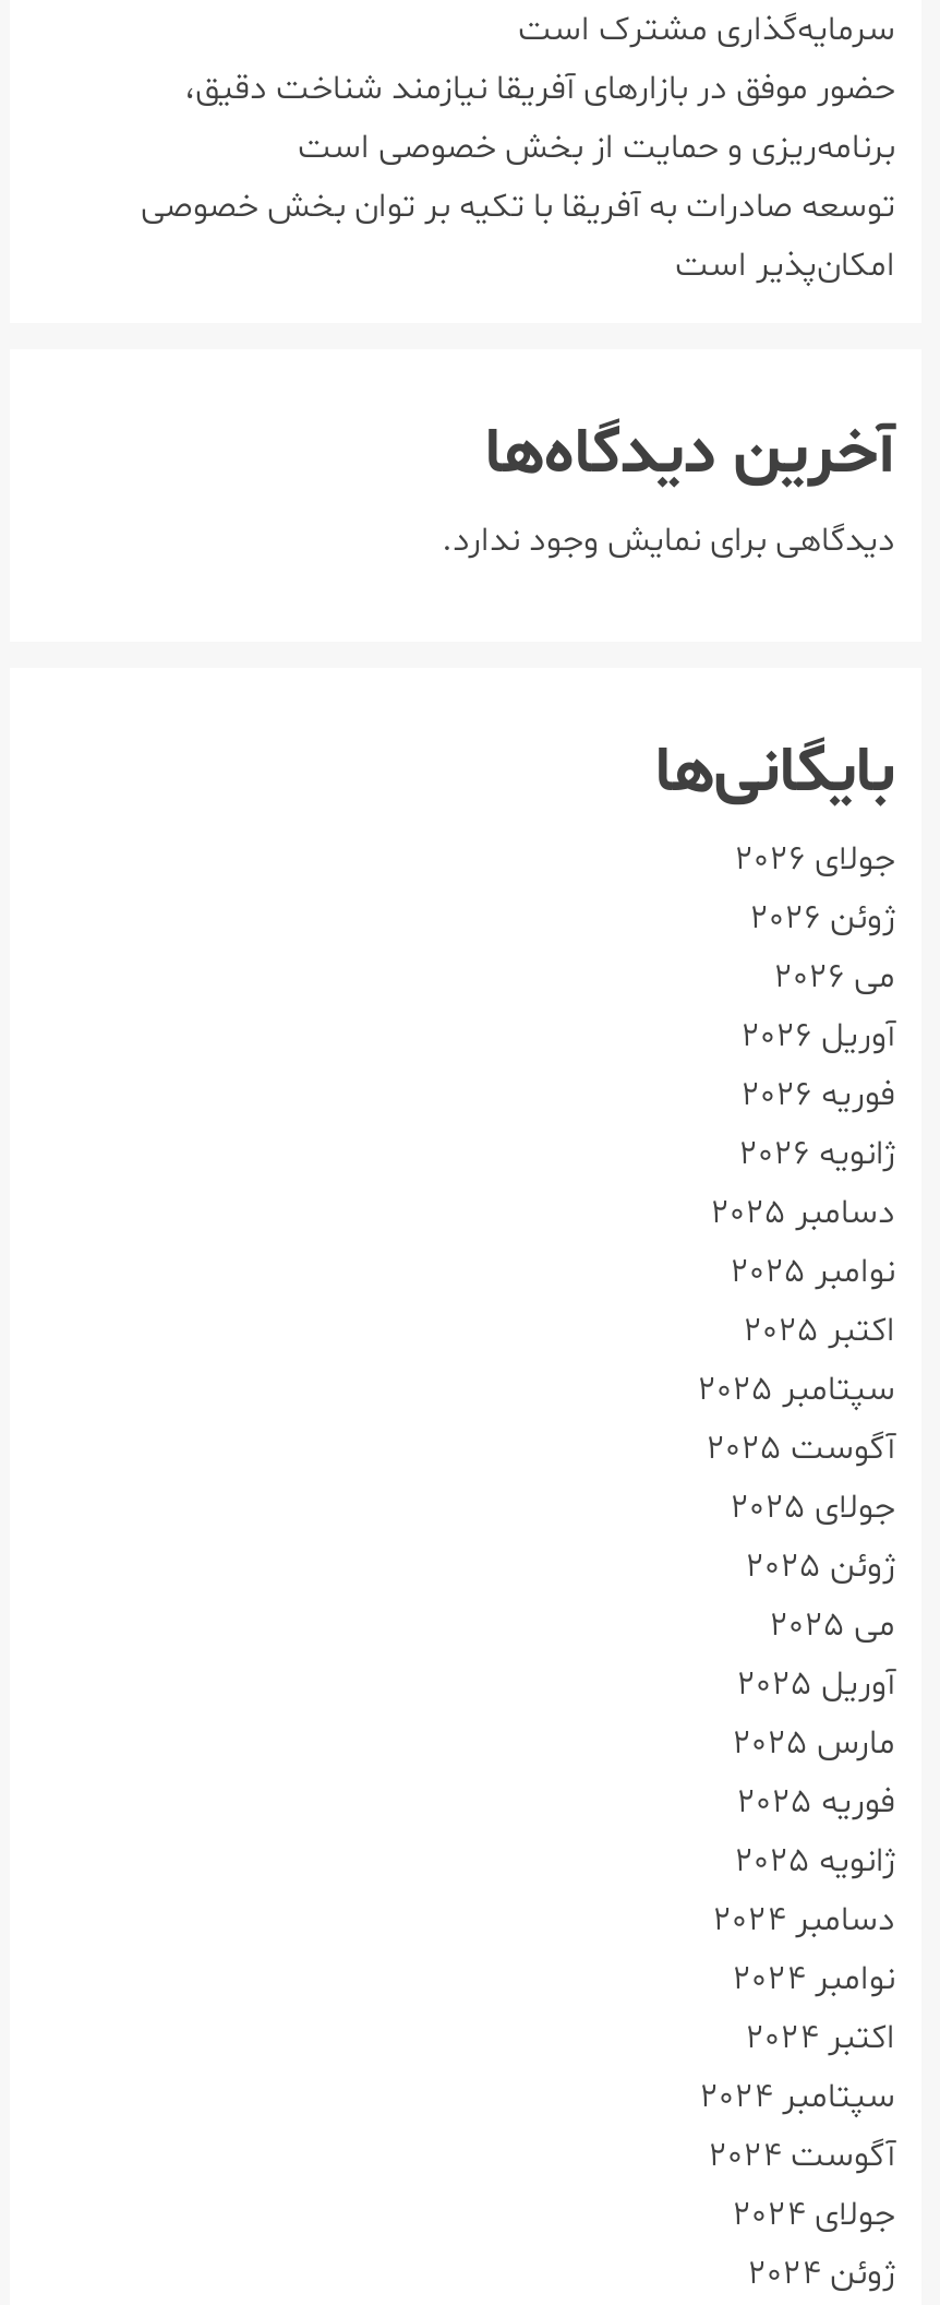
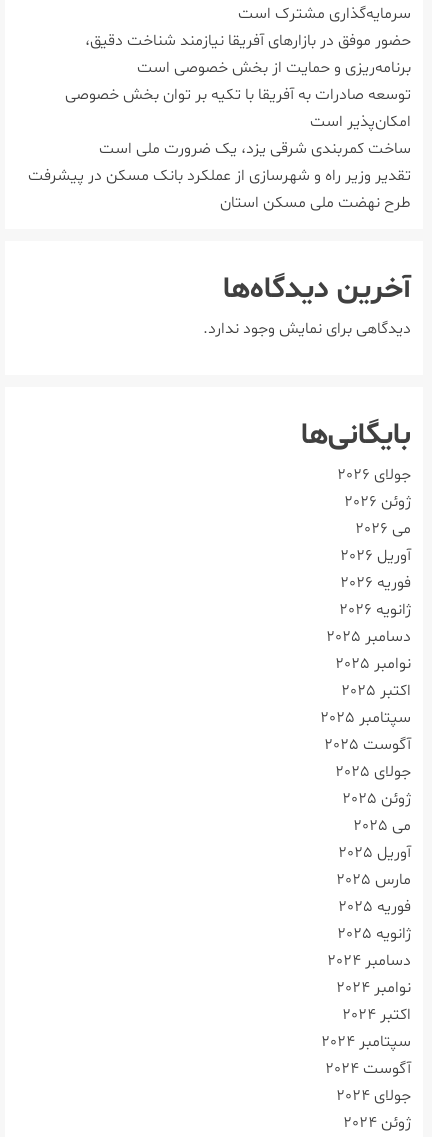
none -> [28,138,411,214] ساخت کمربندی شرقی یزد، یک ضرورت ملی است | تقدیر وزیر راه و شهرسازی از عملکرد بانک مسکن در پیشرفت | طرح نهضت ملی مسکن استان

